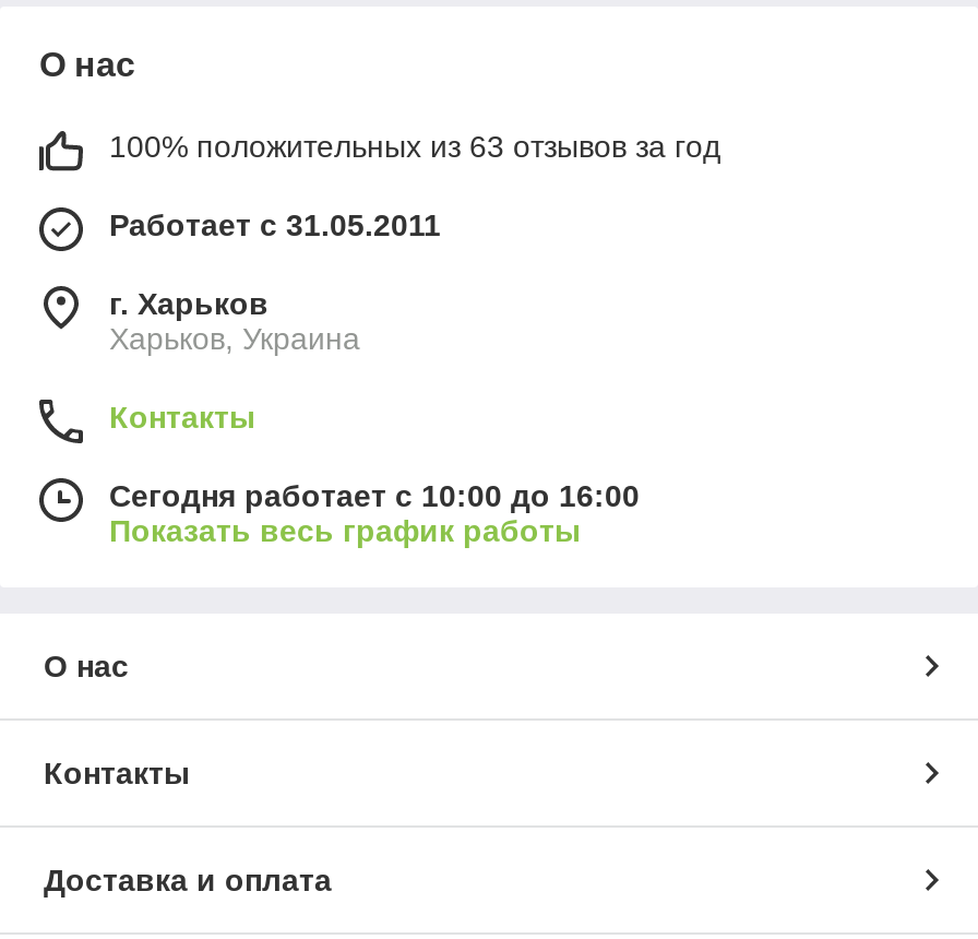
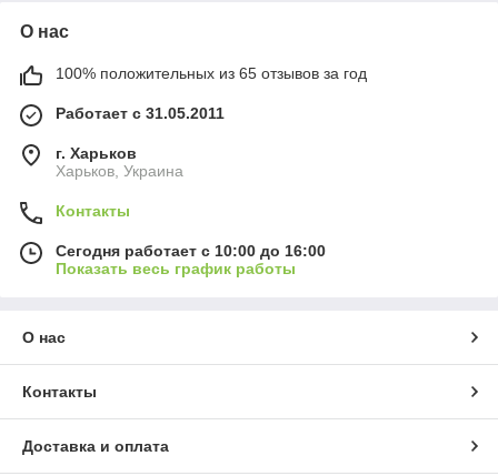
[109,130,720,165] 100% положительных из 63 отзывов за год -> [56,65,367,83] 100% положительных из 65 отзывов за год

